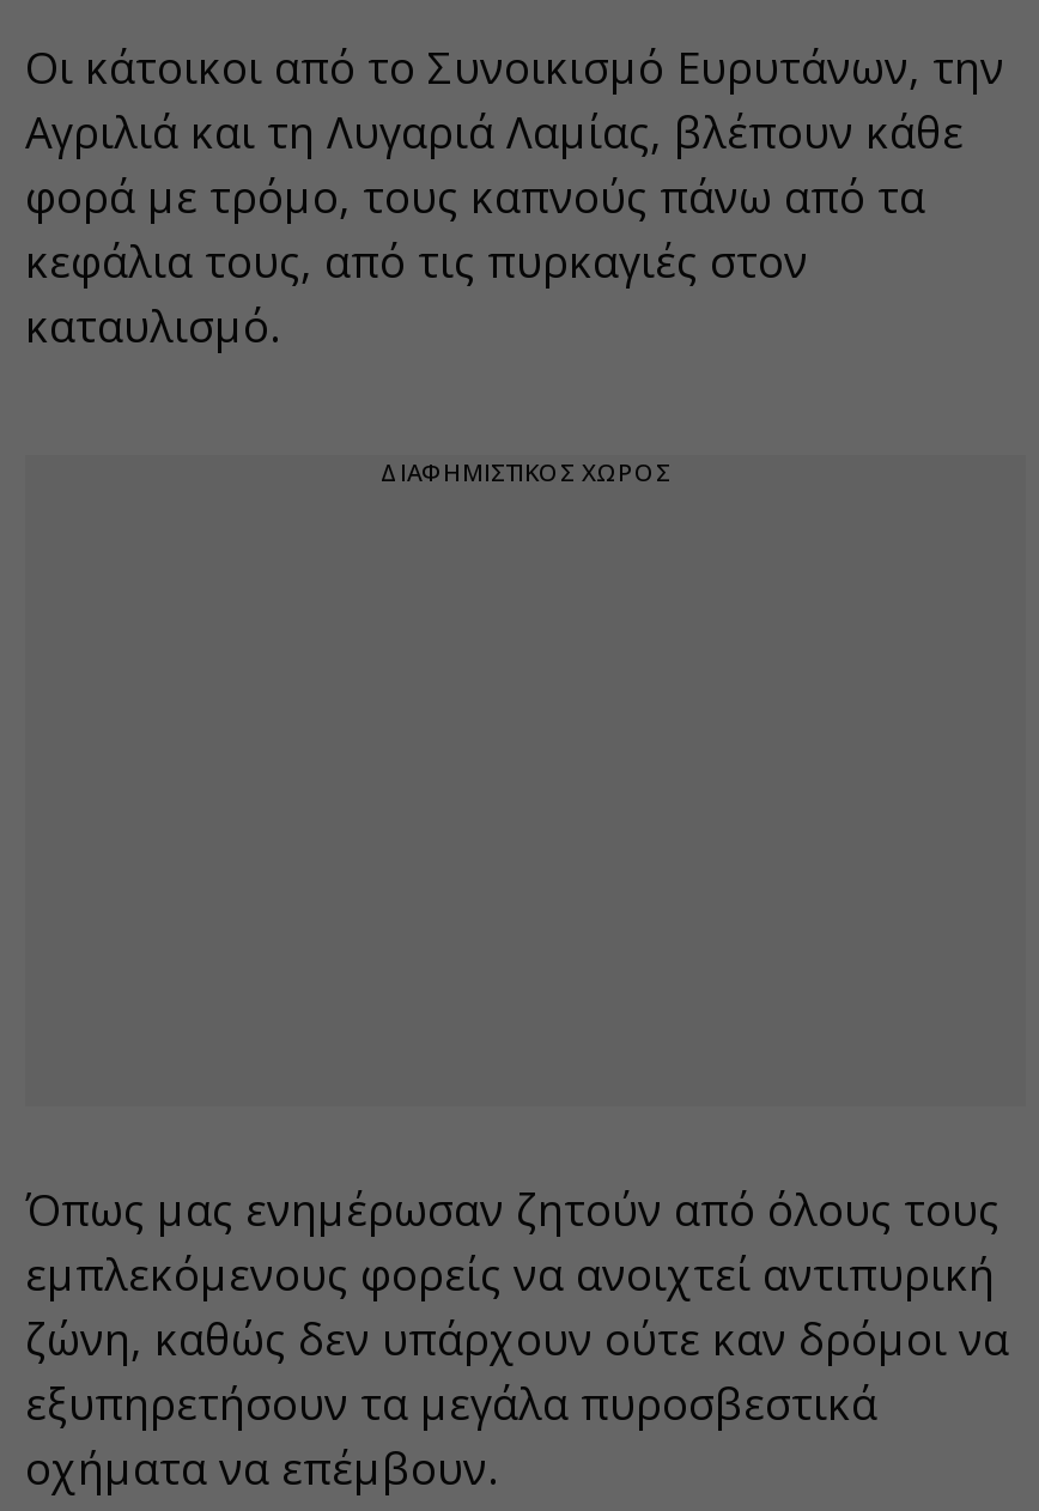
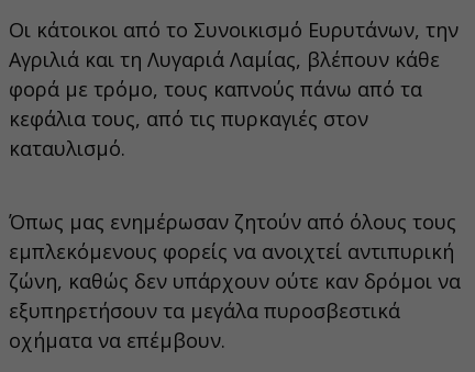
[381,455,670,489] ΔΙΑΦΗΜΙΣΤΙΚΟΣ ΧΩΡΟΣ -> none

